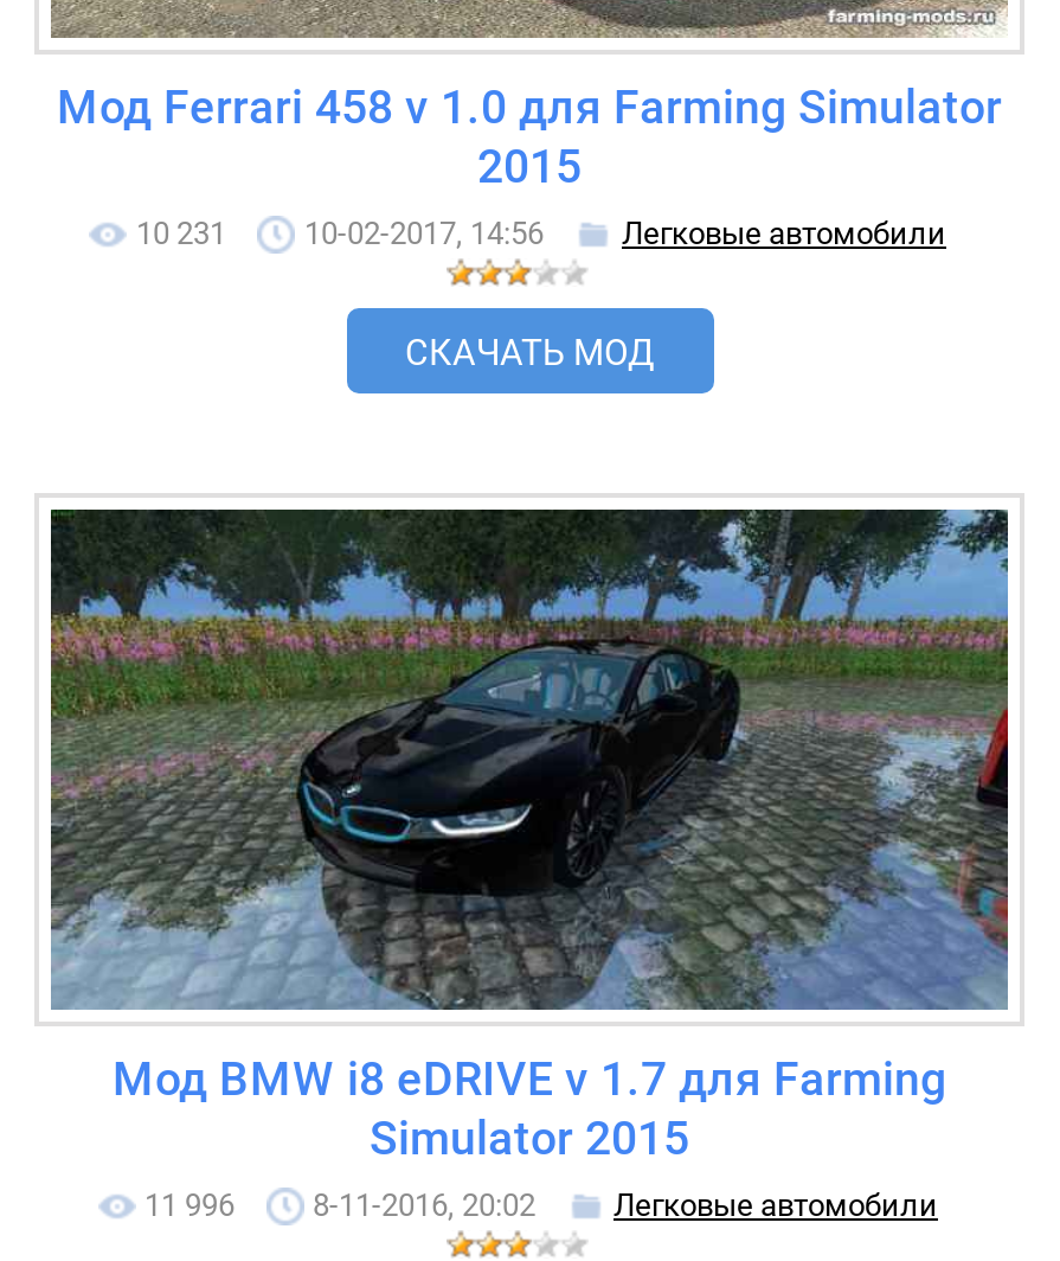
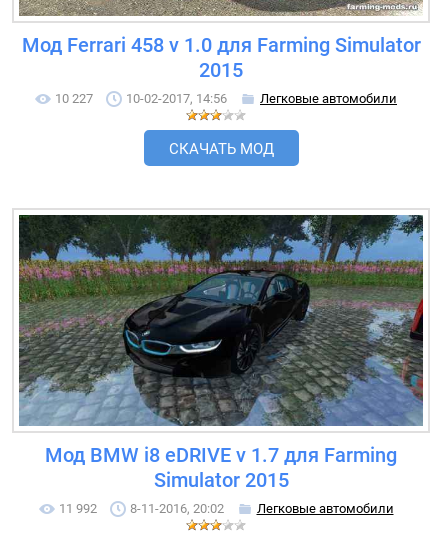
[136,217,226,252] 10 231 -> [55,91,93,106] 10 227
[144,1188,235,1224] 11 996 -> [58,501,96,516] 11 992

